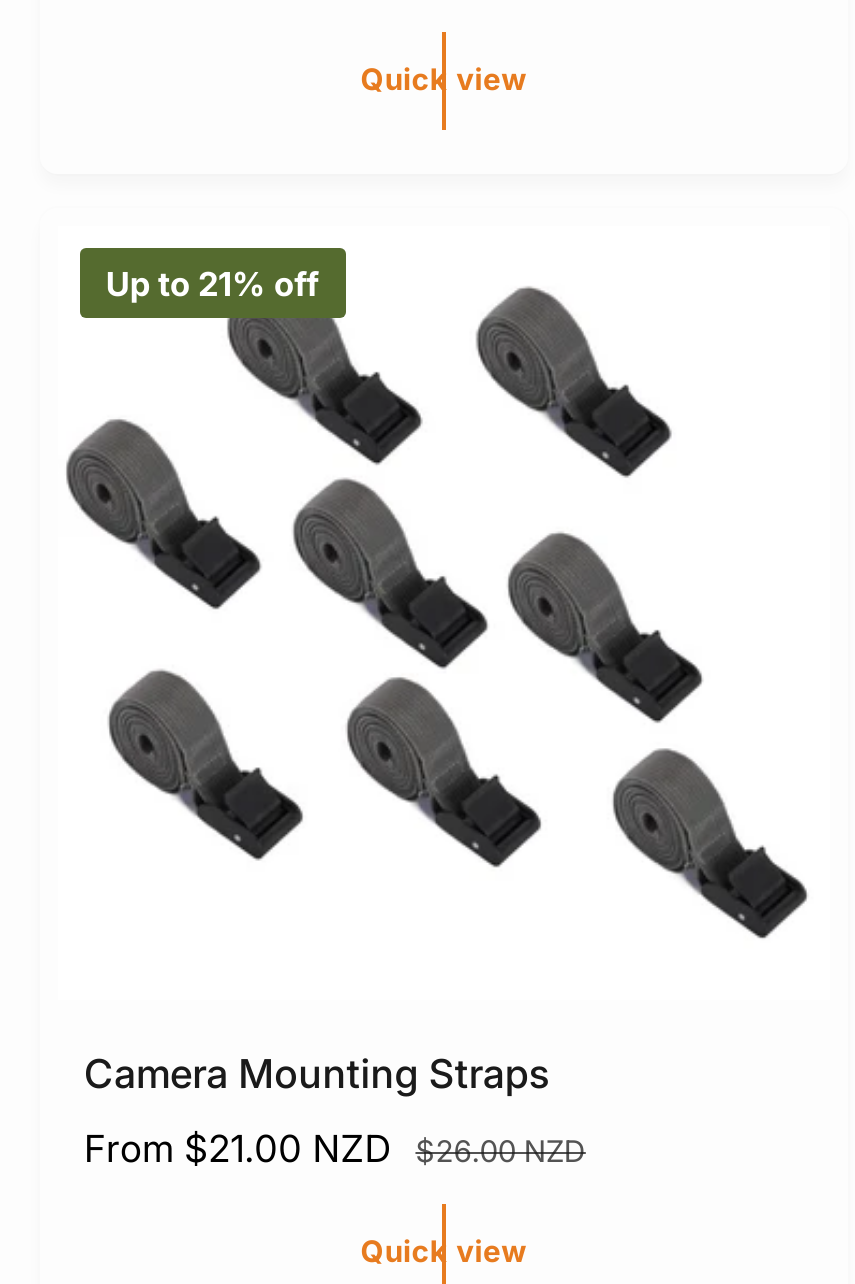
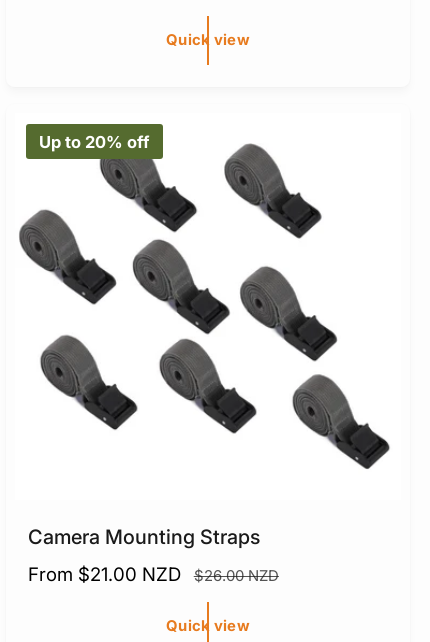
[106,264,320,304] Up to 21% off -> [39,132,150,152] Up to 20% off

